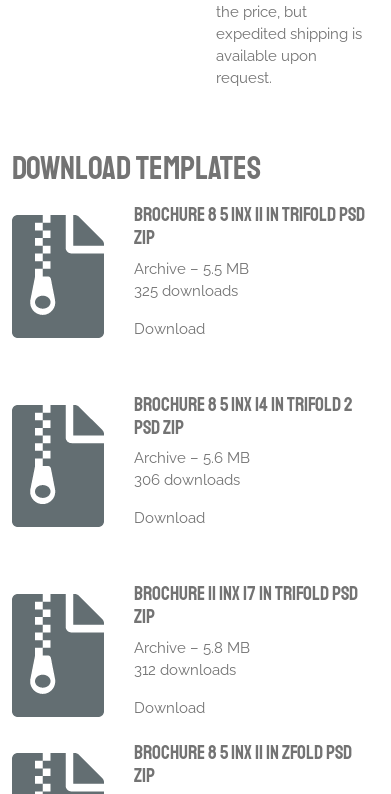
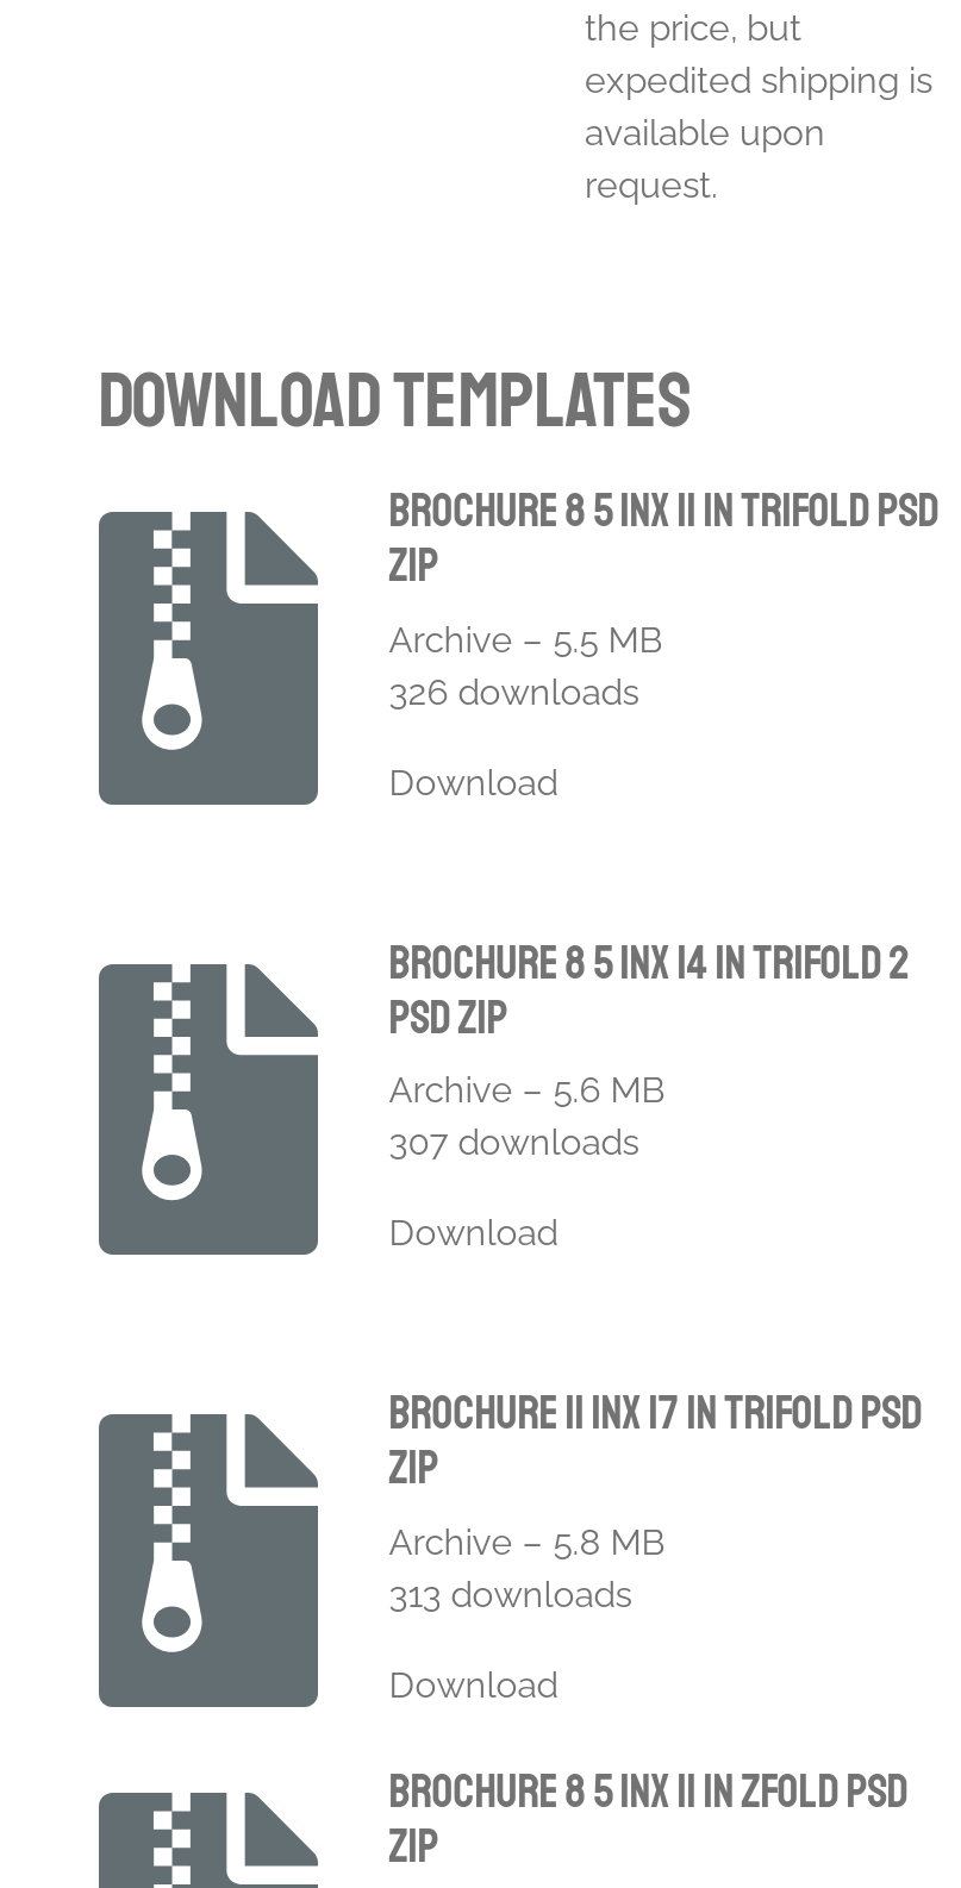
[134,282,238,300] 325 downloads -> [389,671,639,714] 326 downloads
[134,471,240,489] 306 downloads -> [389,1122,639,1165] 307 downloads
[134,660,236,678] 312 downloads -> [389,1573,632,1615] 313 downloads

